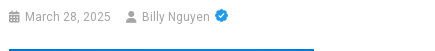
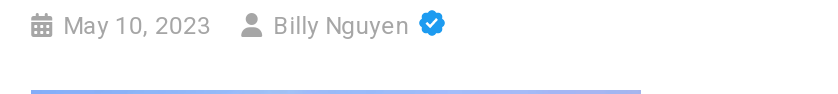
[25,10,111,24] March 28, 2025 -> [63,11,211,39] May 10, 2023

